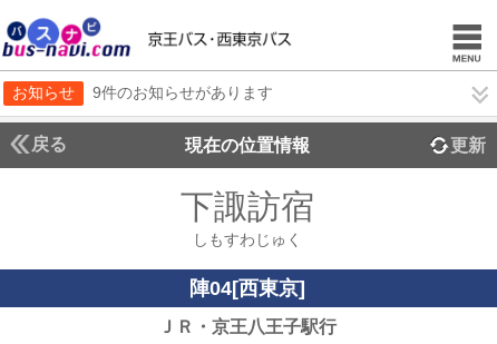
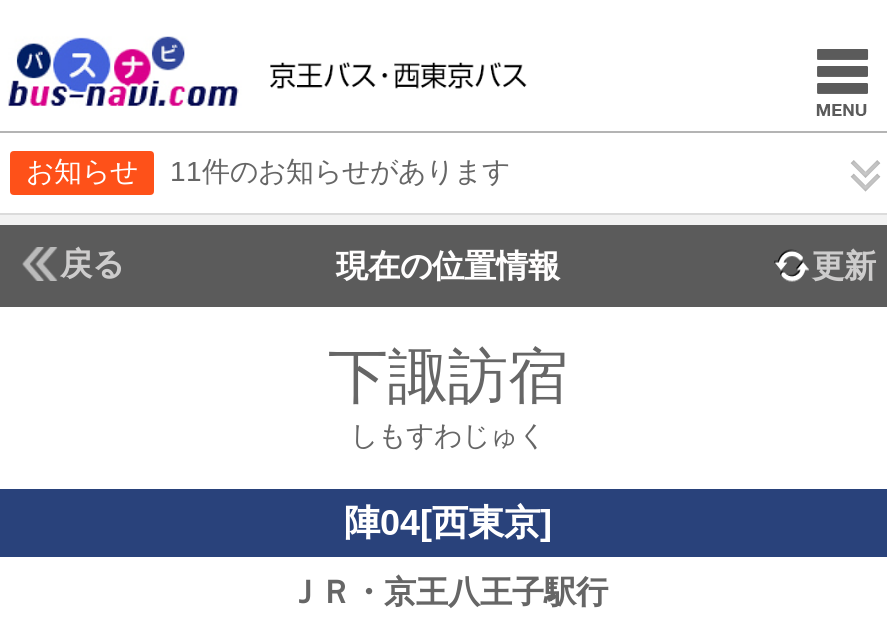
[92,83,273,101] 9件のお知らせがあります -> [170,155,510,187] 11件のお知らせがあります

